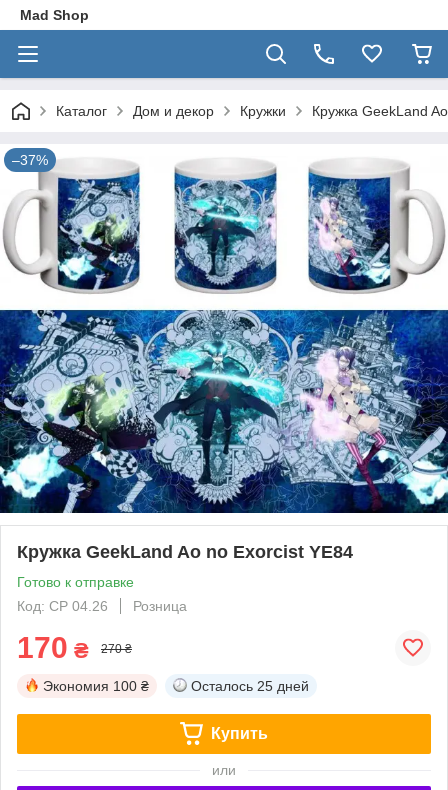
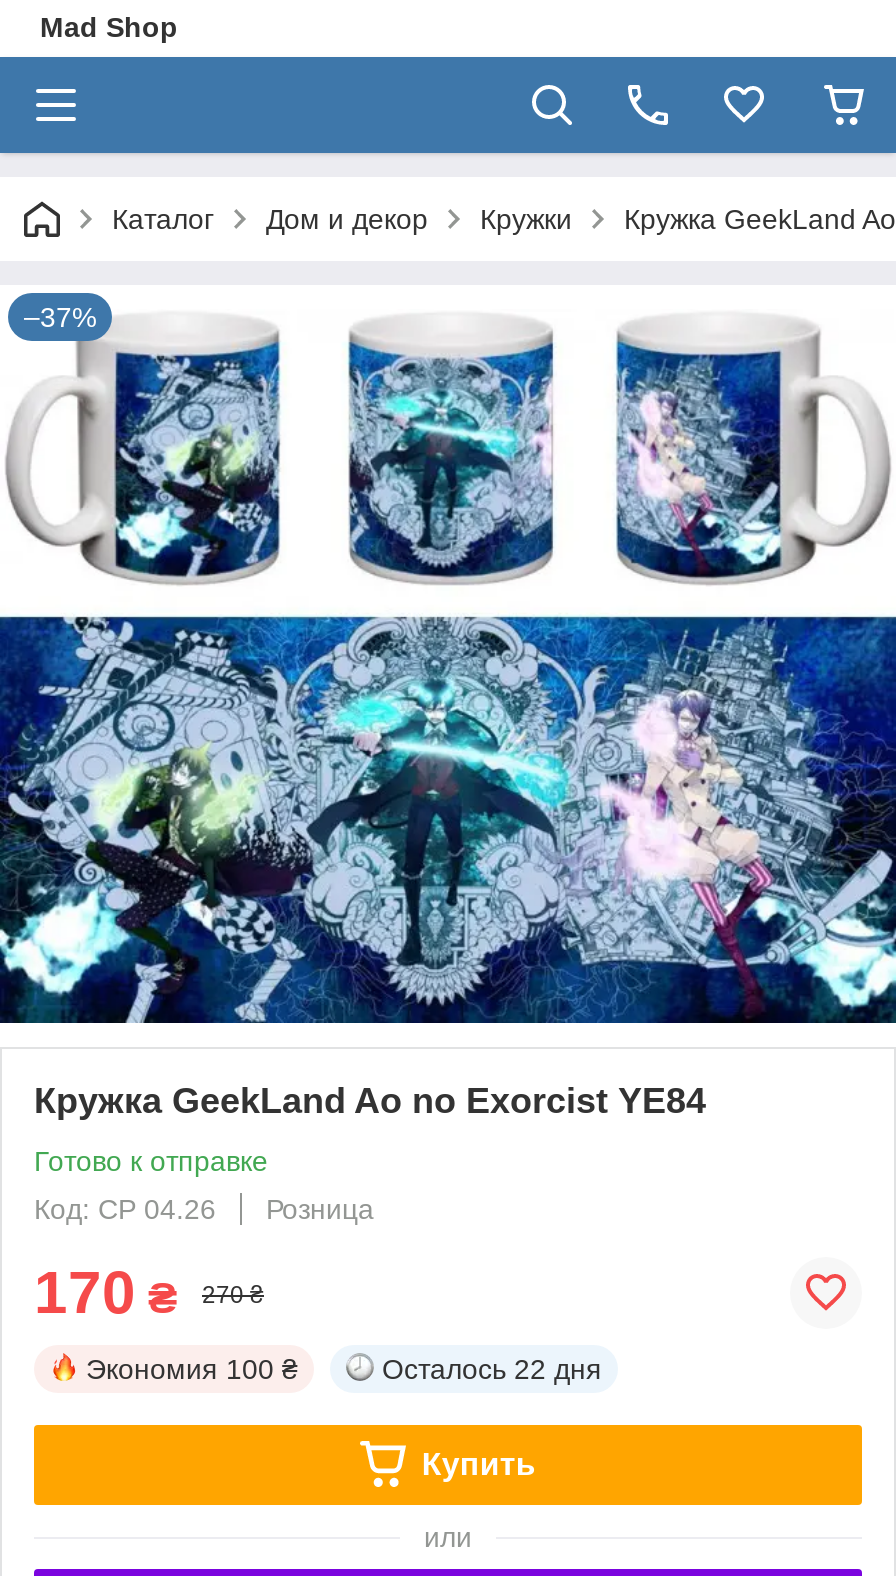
[191,678,309,694] Осталось 25 дней -> [382,1353,602,1385] Осталось 22 дня

